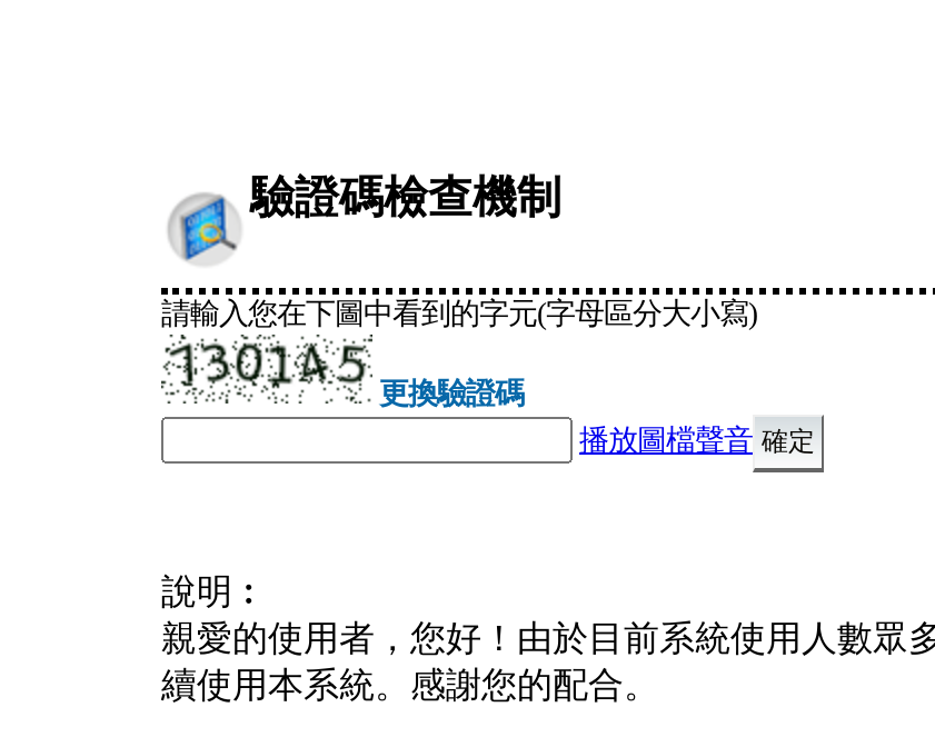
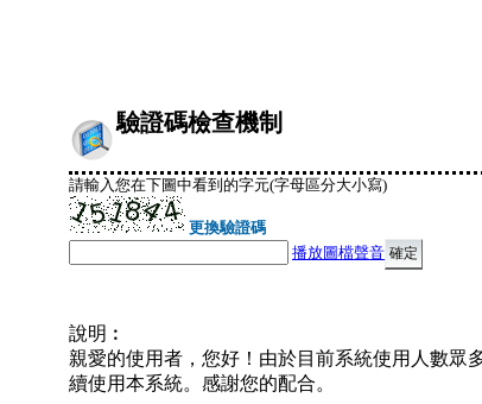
[159,335,372,406] [image] -> [69,196,178,234] [image]

